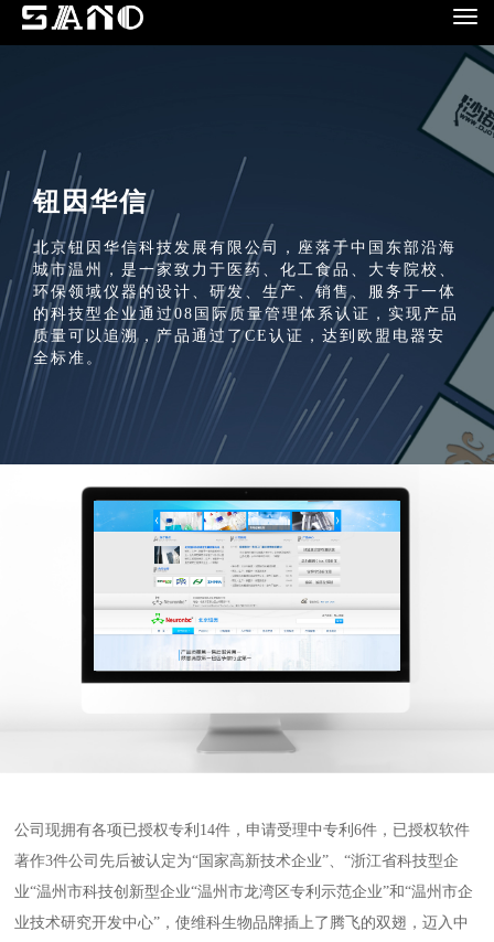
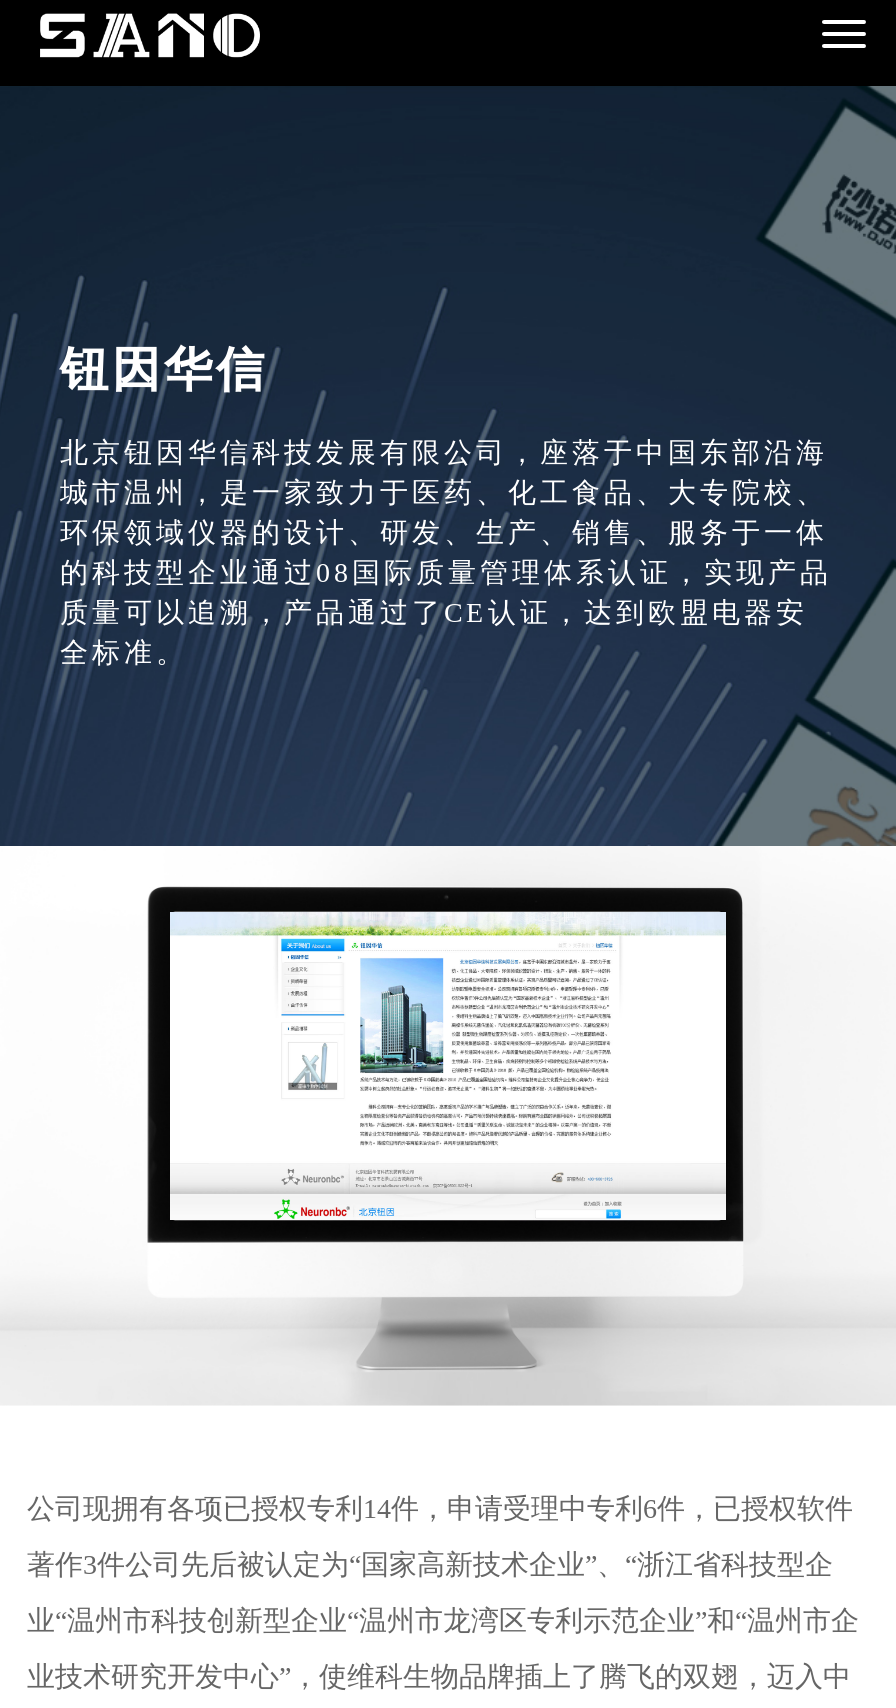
[93,500,401,672] [image] -> [168,910,728,1222] [image]

